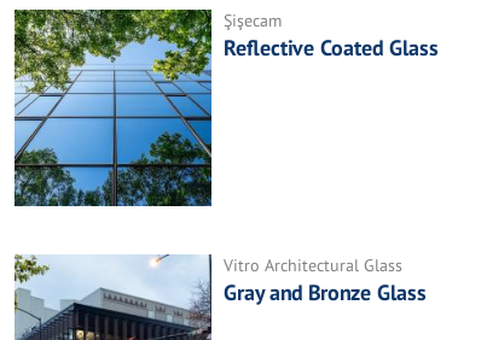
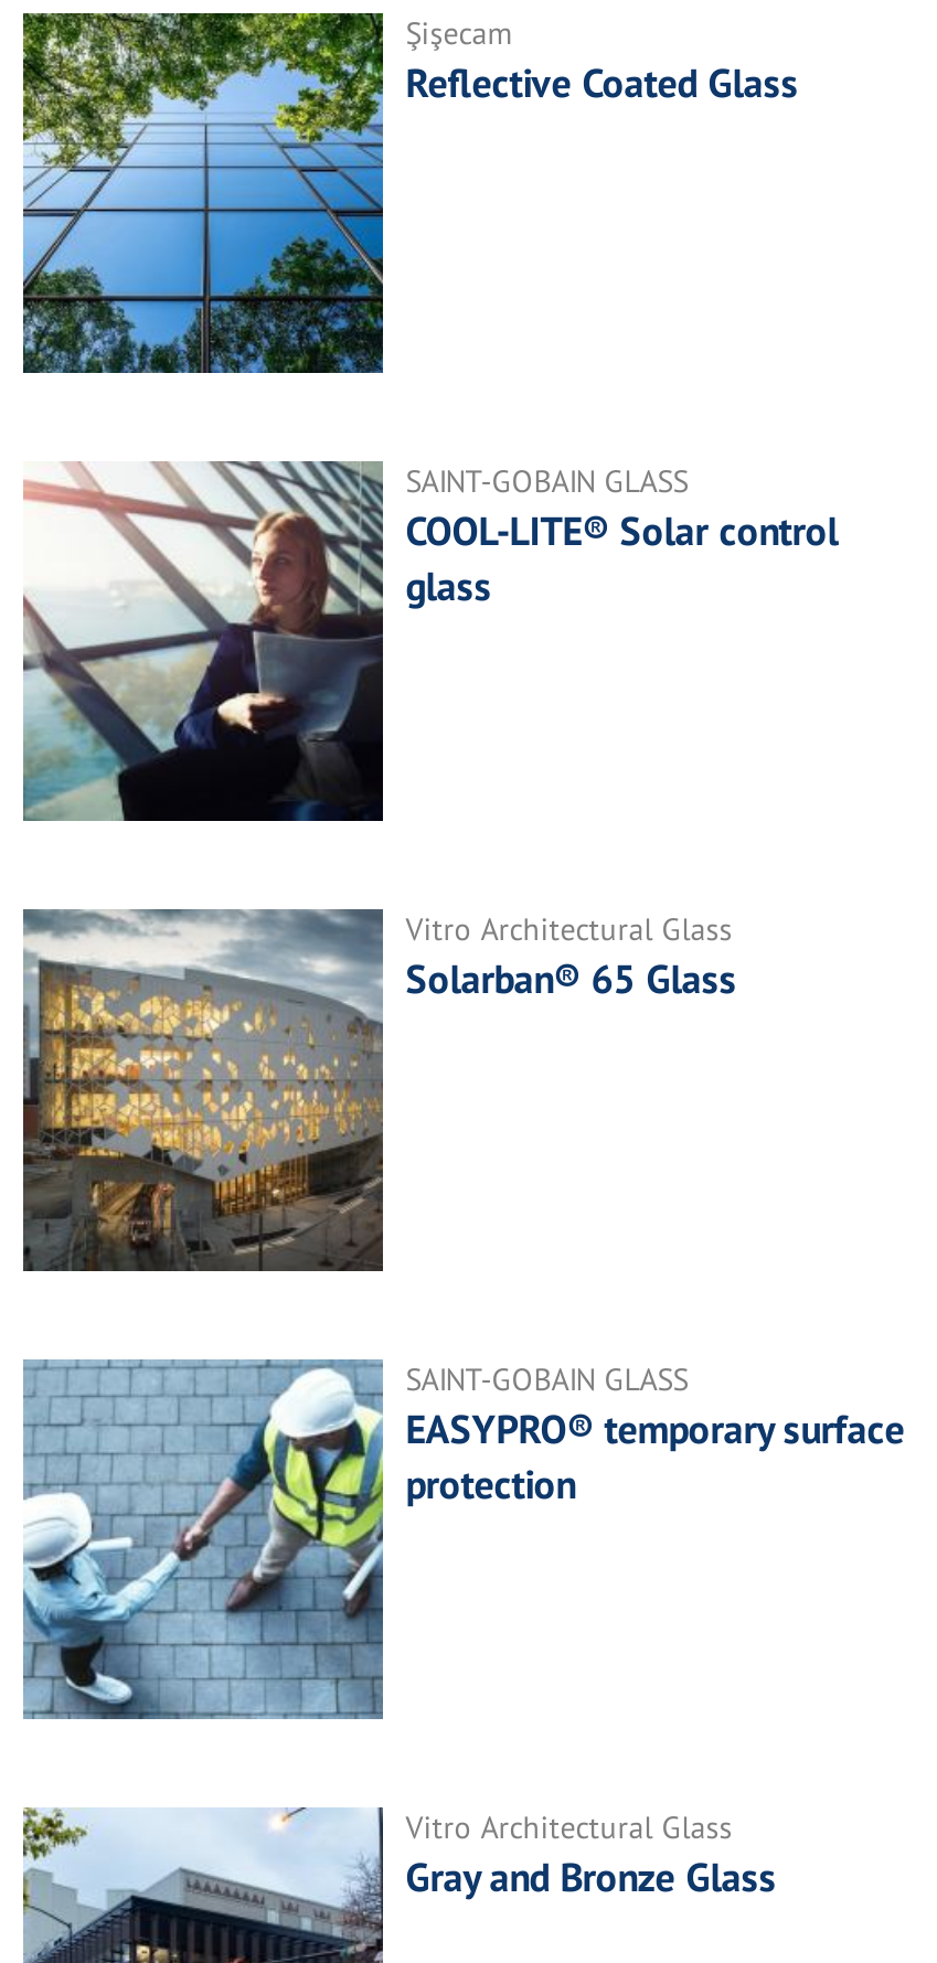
none -> [23,459,838,823] [image] | SAINT-GOBAIN GLASS | COOL-LITE® Solar control | glass
none -> [23,907,737,1276] [image] | Vitro Architectural Glass | Solarban® 65 Glass
none -> [25,1359,904,1721] [image] | SAINT-GOBAIN GLASS | EASYPRO® temporary surface | protection

